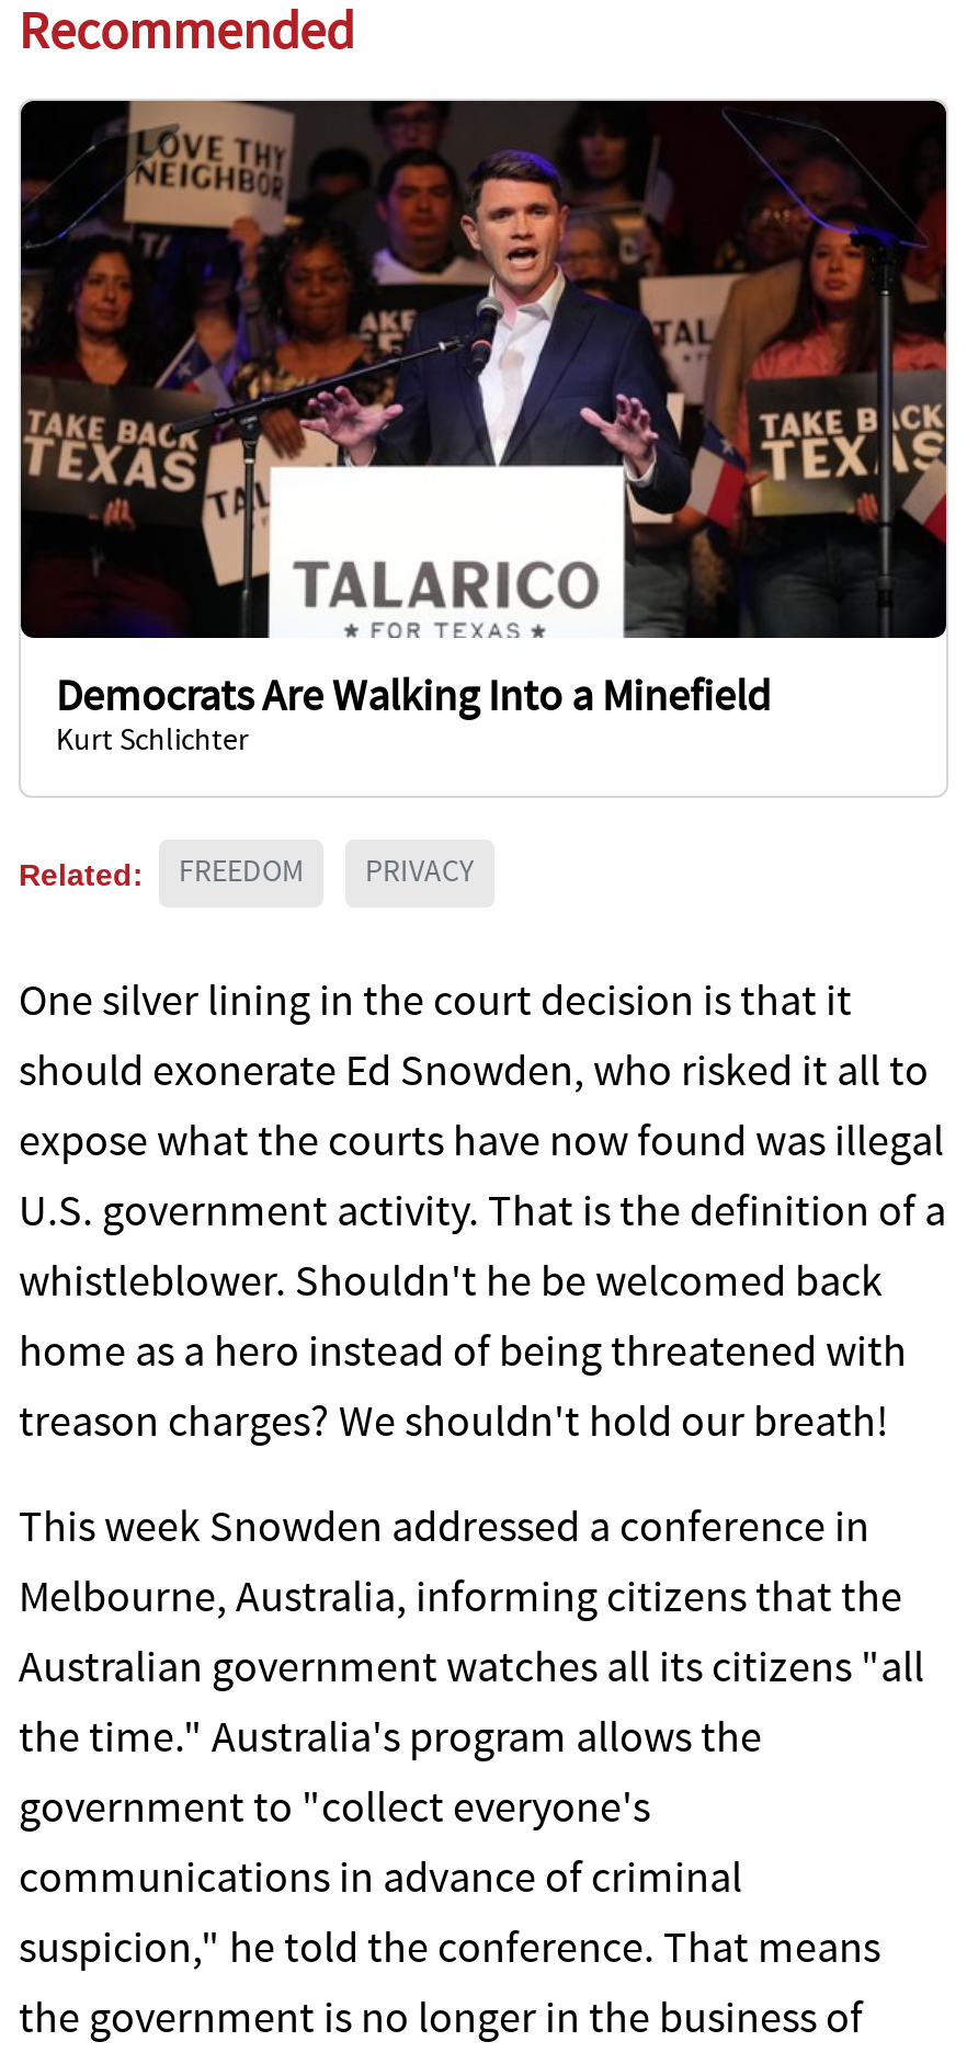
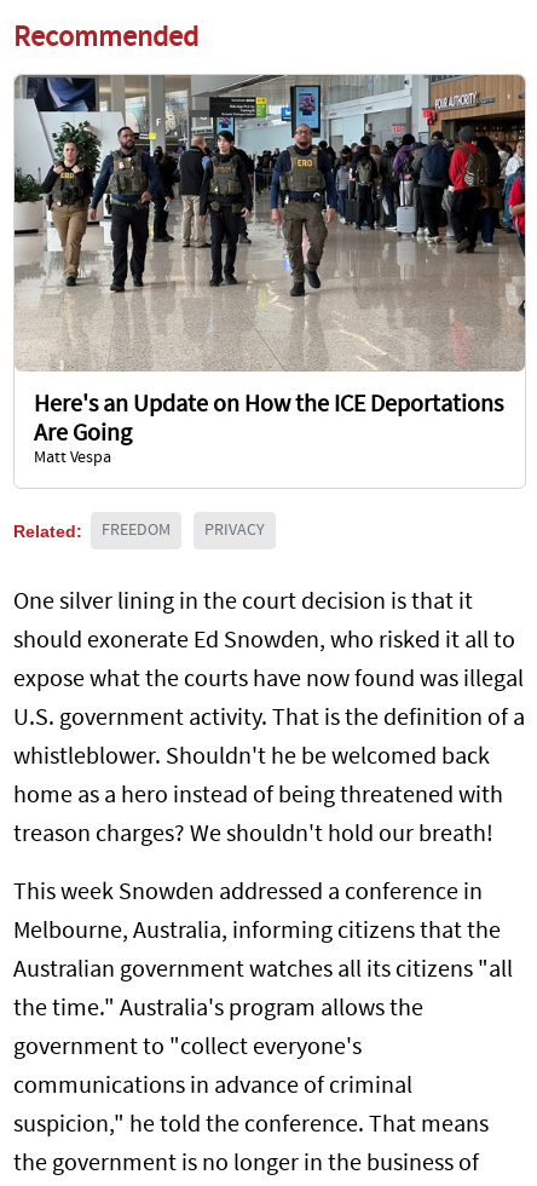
[19,99,946,759] [image] | Democrats Are Walking Into a Minefield | Kurt Schlichter -> [13,74,526,468] [image] | Here's an Update on How the ICE Deportations | Are Going | Matt Vespa

